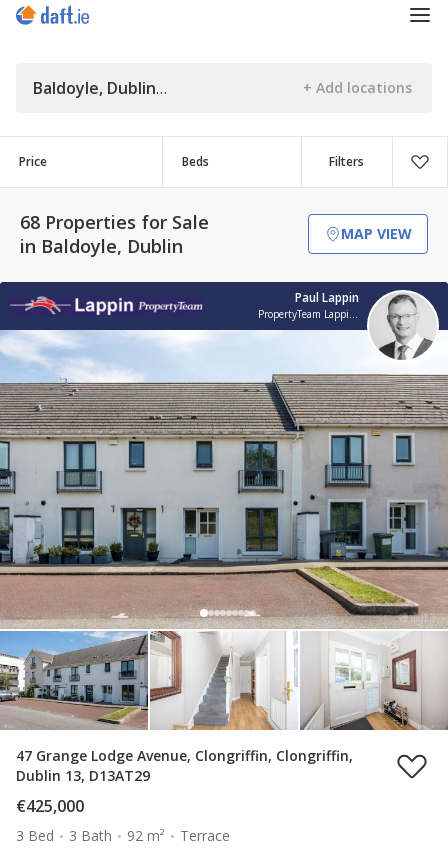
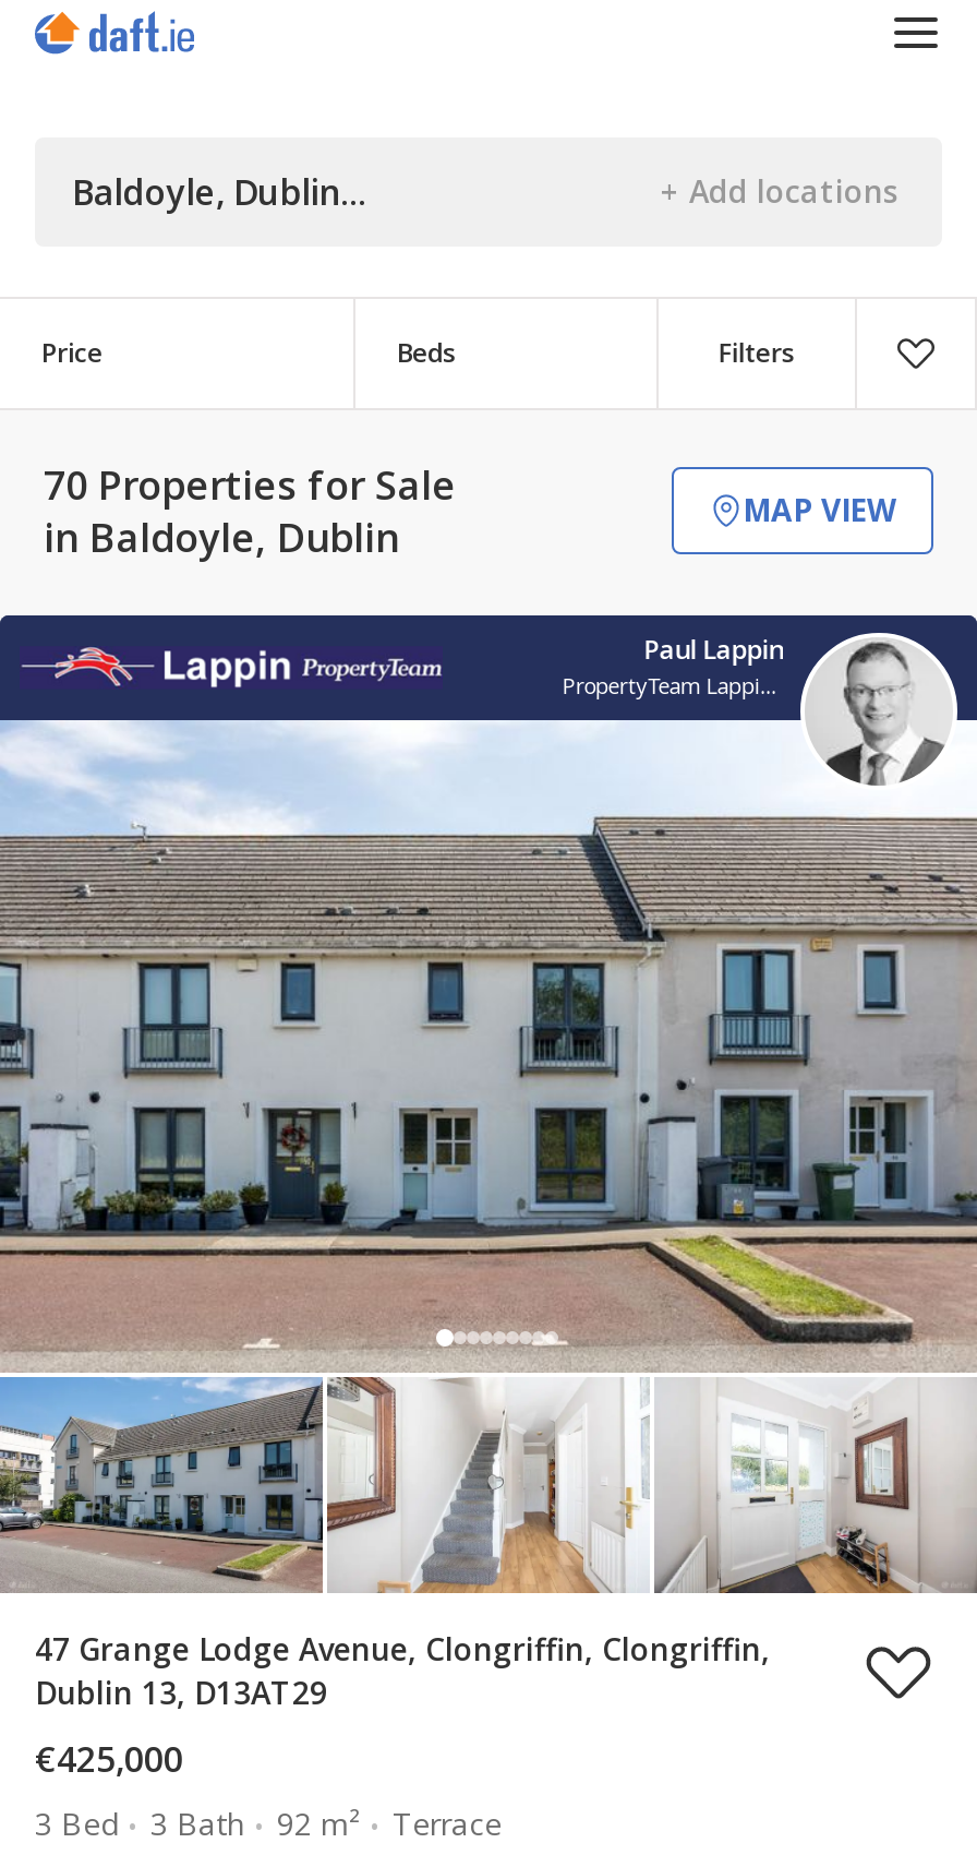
[20,210,209,234] 68 Properties for Sale -> [44,458,456,511] 70 Properties for Sale

